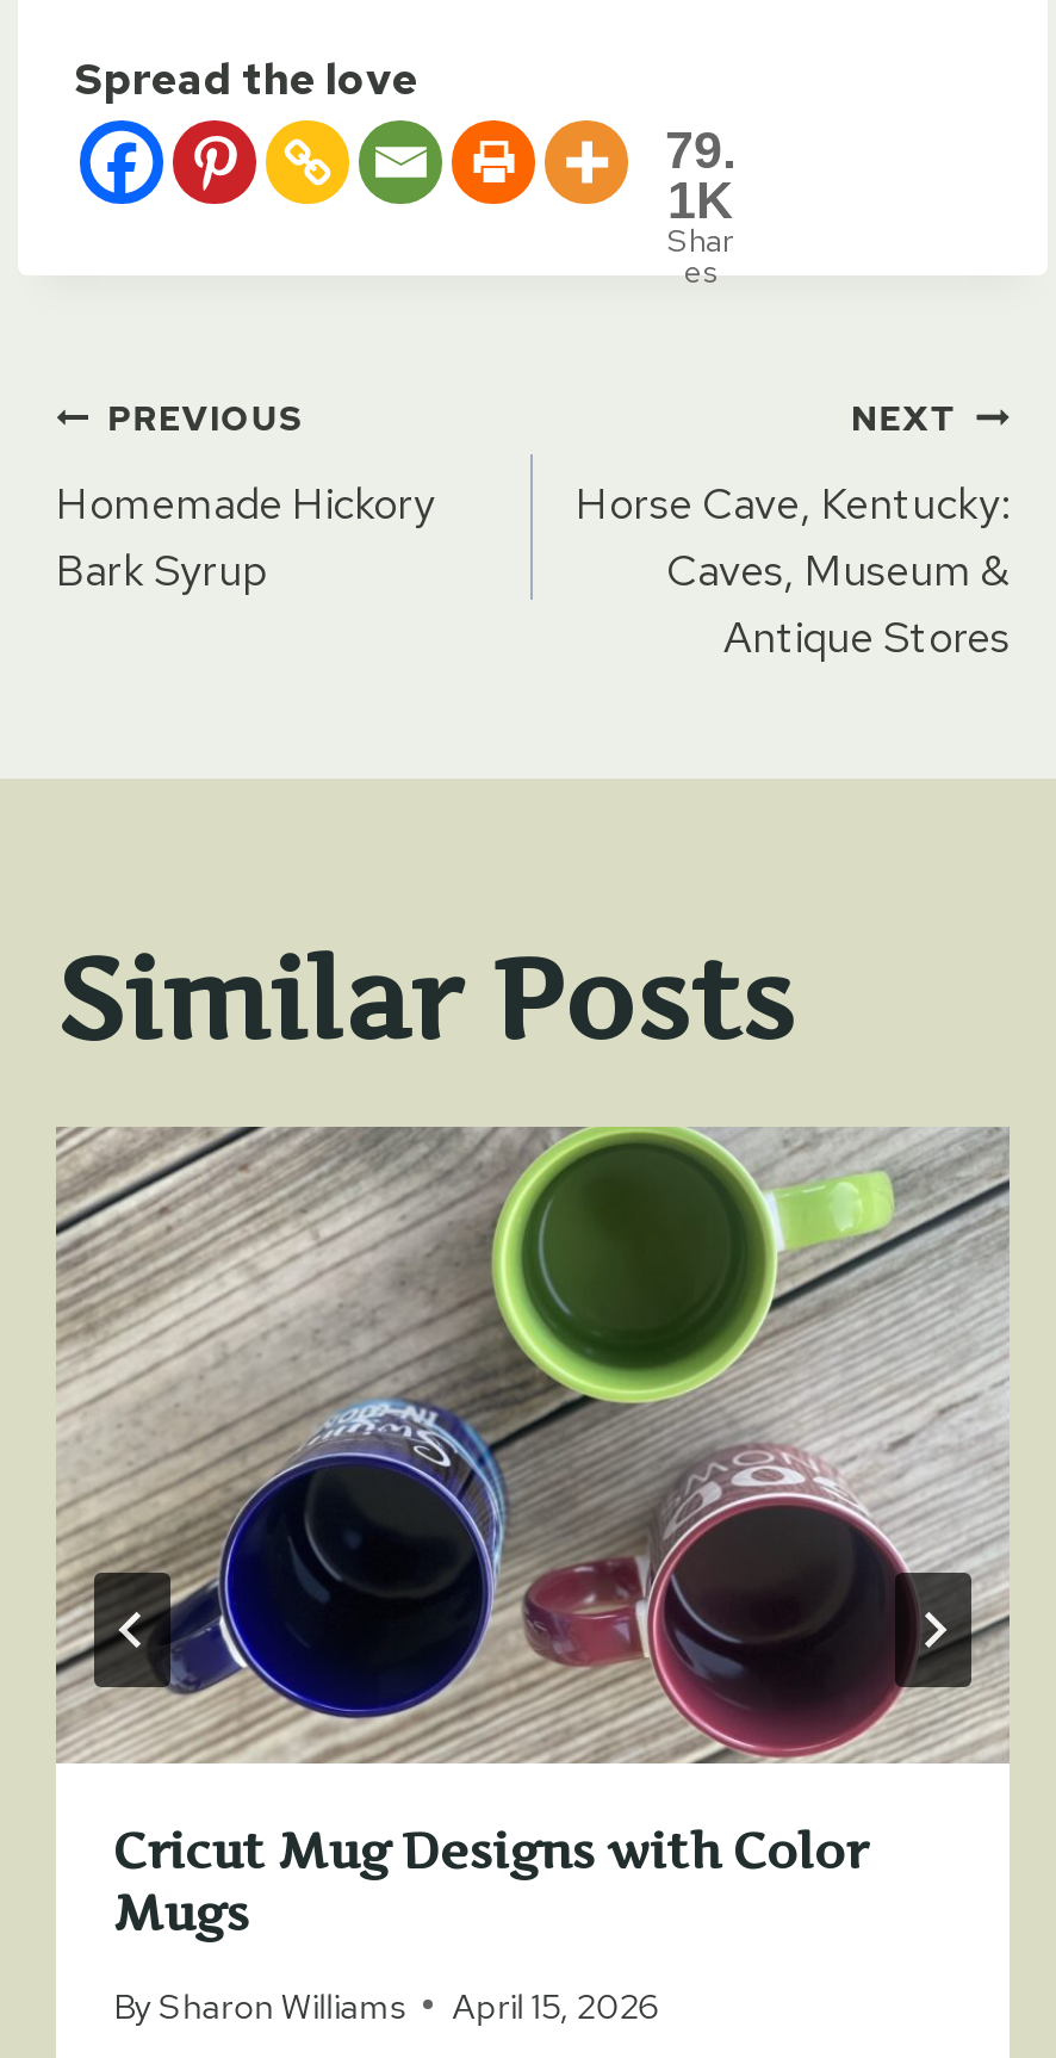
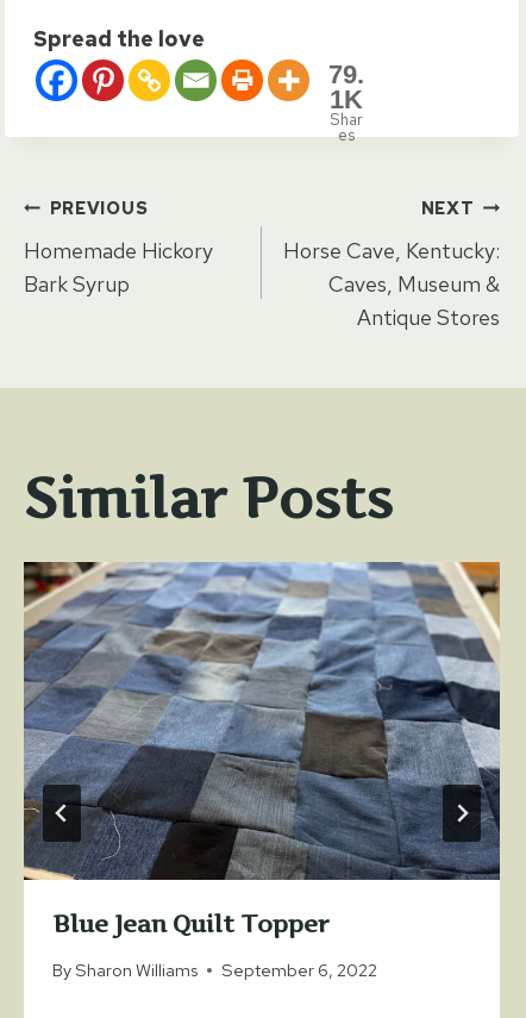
[56,1124,1012,1941] [image] | Cricut Mug Designs with Color | Mugs -> [23,561,501,938] [image] | Blue Jean Quilt Topper
[113,1983,660,2028] By Sharon Williams April 15, 2026 -> [52,958,377,981] By Sharon Williams September 6, 2022

